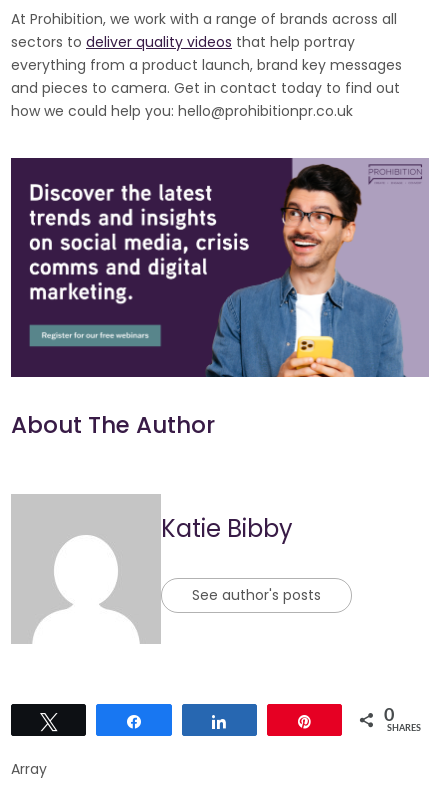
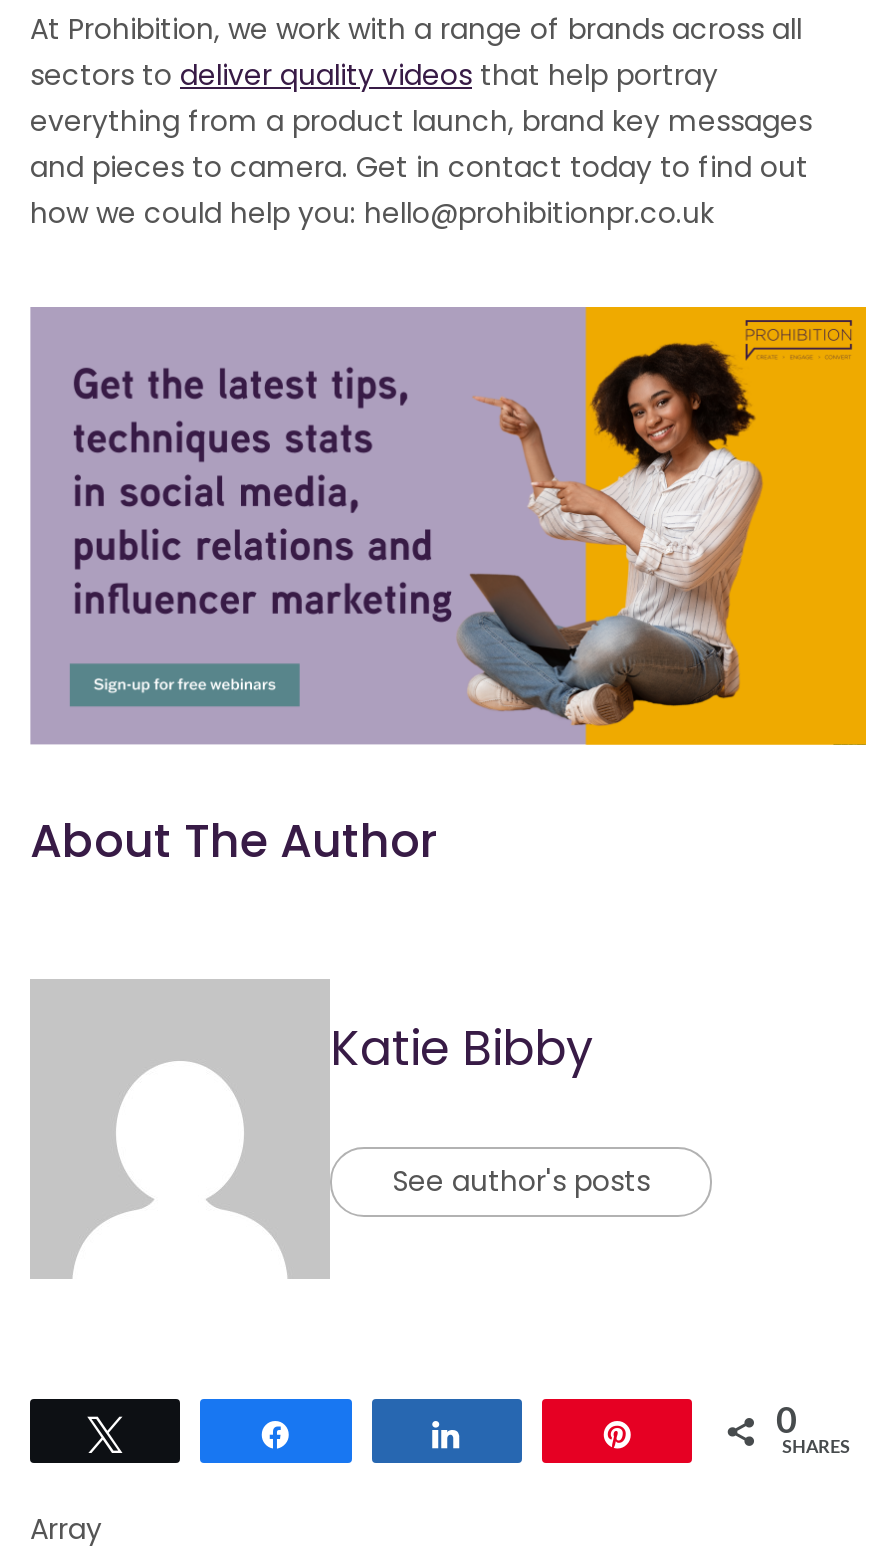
[11,157,429,378] [image] -> [32,305,868,747] [image]

